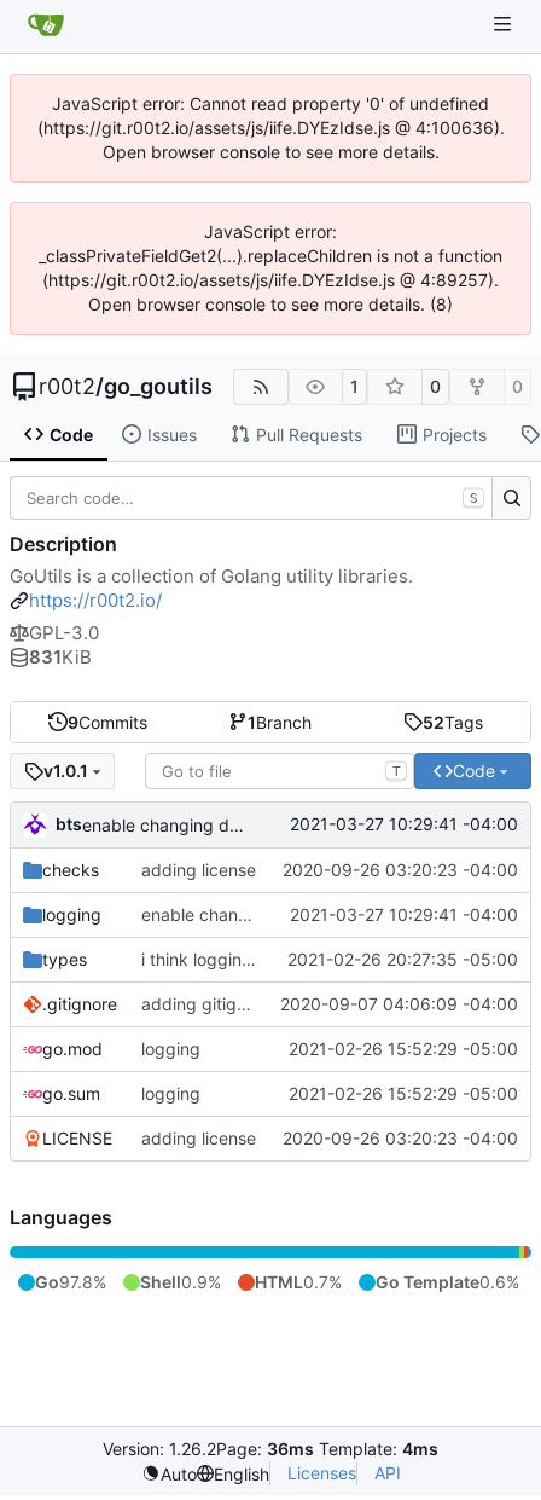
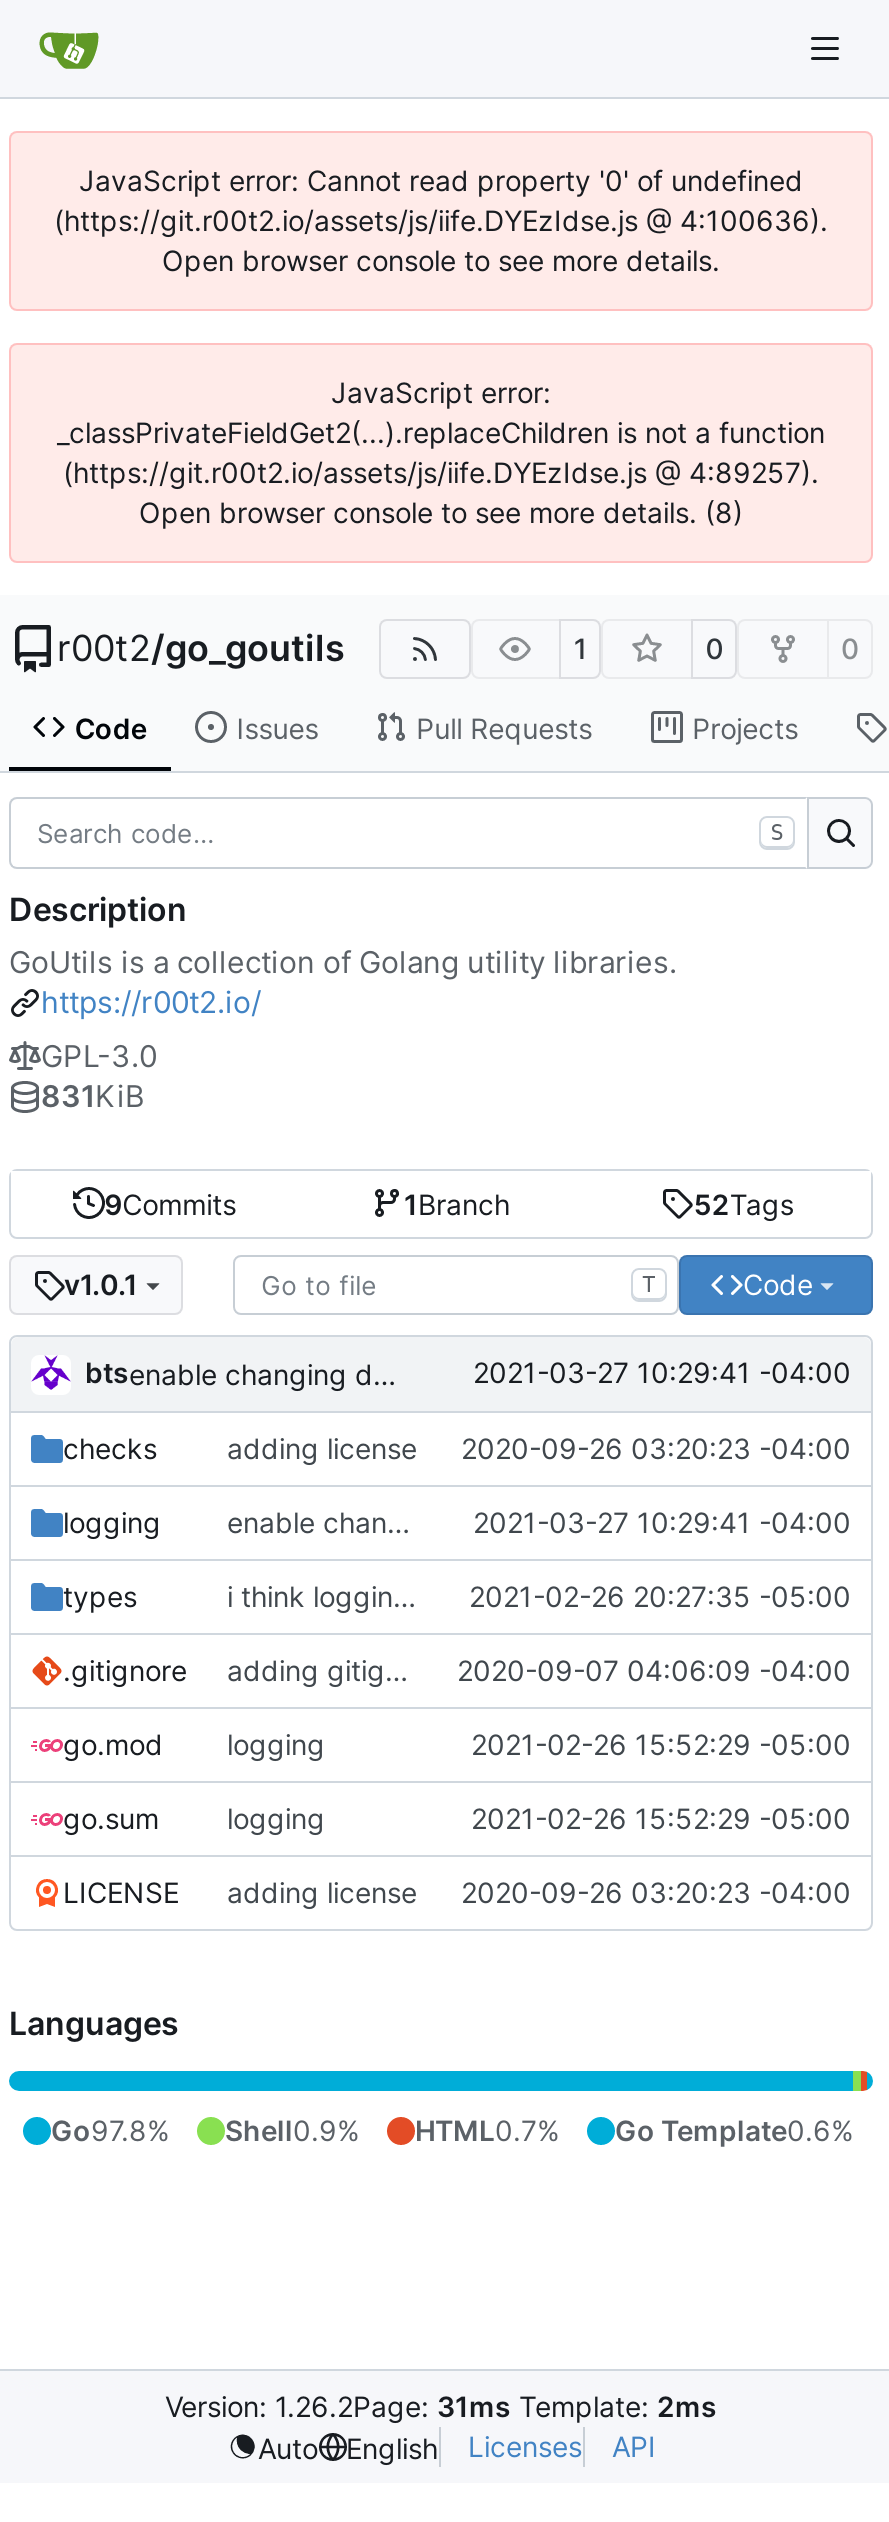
[103,1438,438,1459] Version: 1.26.2Page: 36ms Template: 4ms -> [165,2389,717,2423] Version: 1.26.2Page: 31ms Template: 2ms

